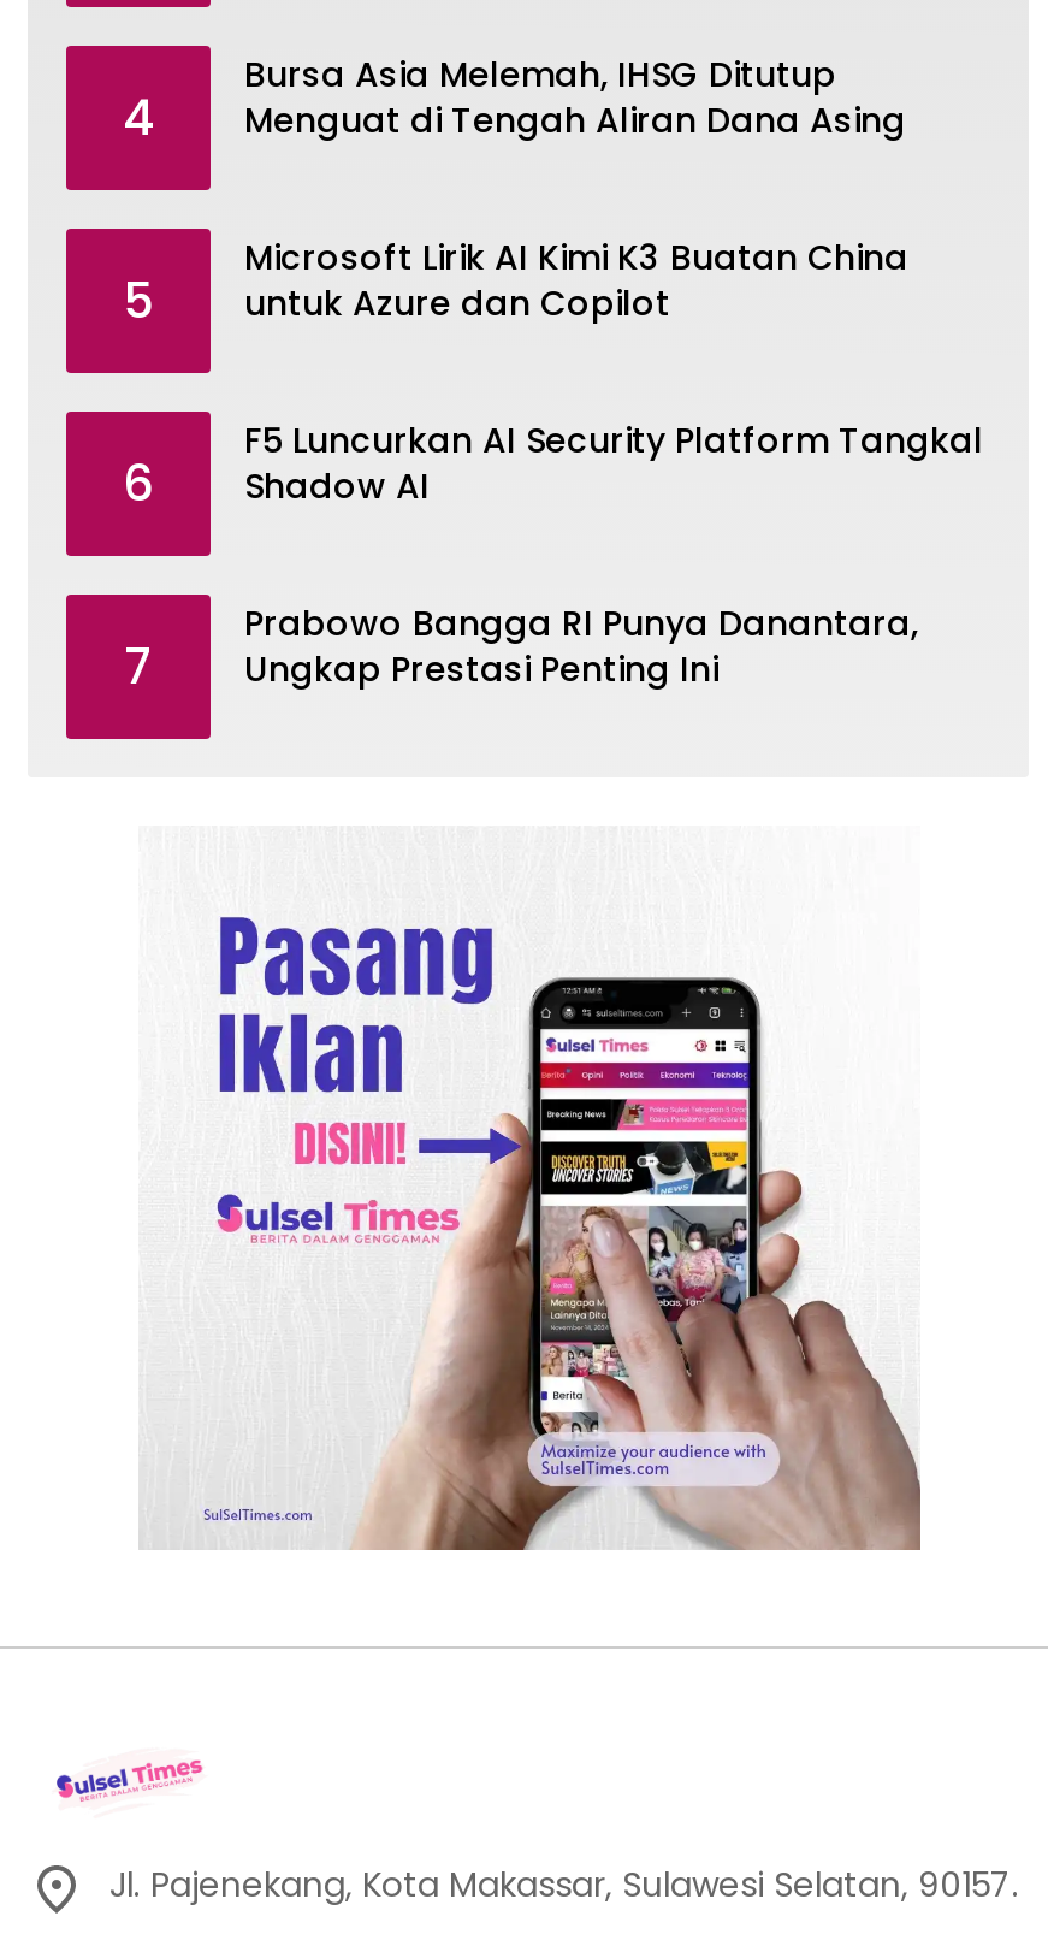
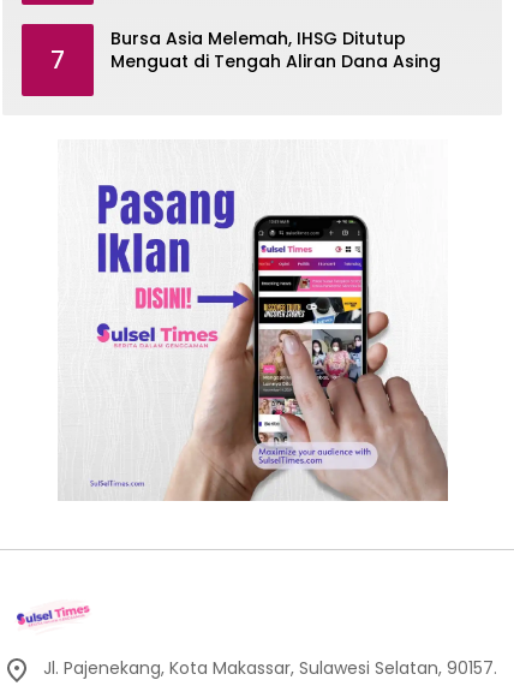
[123,85,906,153] 4 Menguat di Tengah Aliran Dana Asing -> [50,44,441,77] 7 Menguat di Tengah Aliran Dana Asing
[123,235,908,519] Microsoft Lirik AI Kimi K3 Buatan China | untuk Azure dan Copilot | 6 -> none
[123,268,154,336] 5 -> none
[124,418,983,702] F5 Luncurkan AI Security Platform Tangkal | Shadow AI | 7 -> none
[244,601,918,694] Prabowo Bangga RI Punya Danantara, | Ungkap Prestasi Penting Ini -> none

